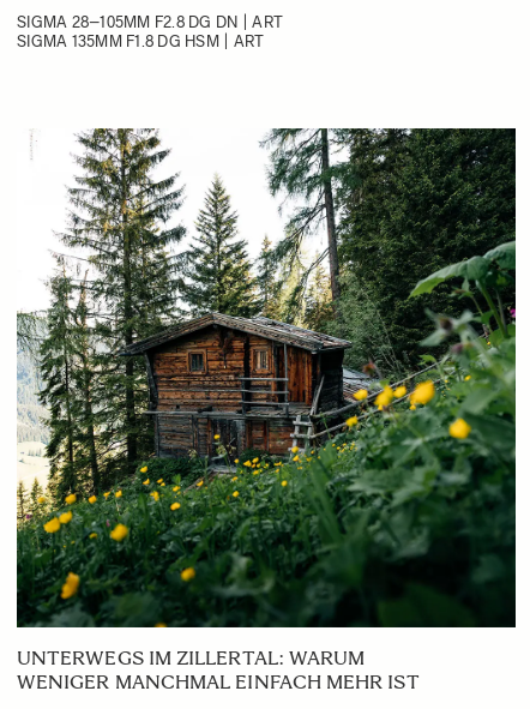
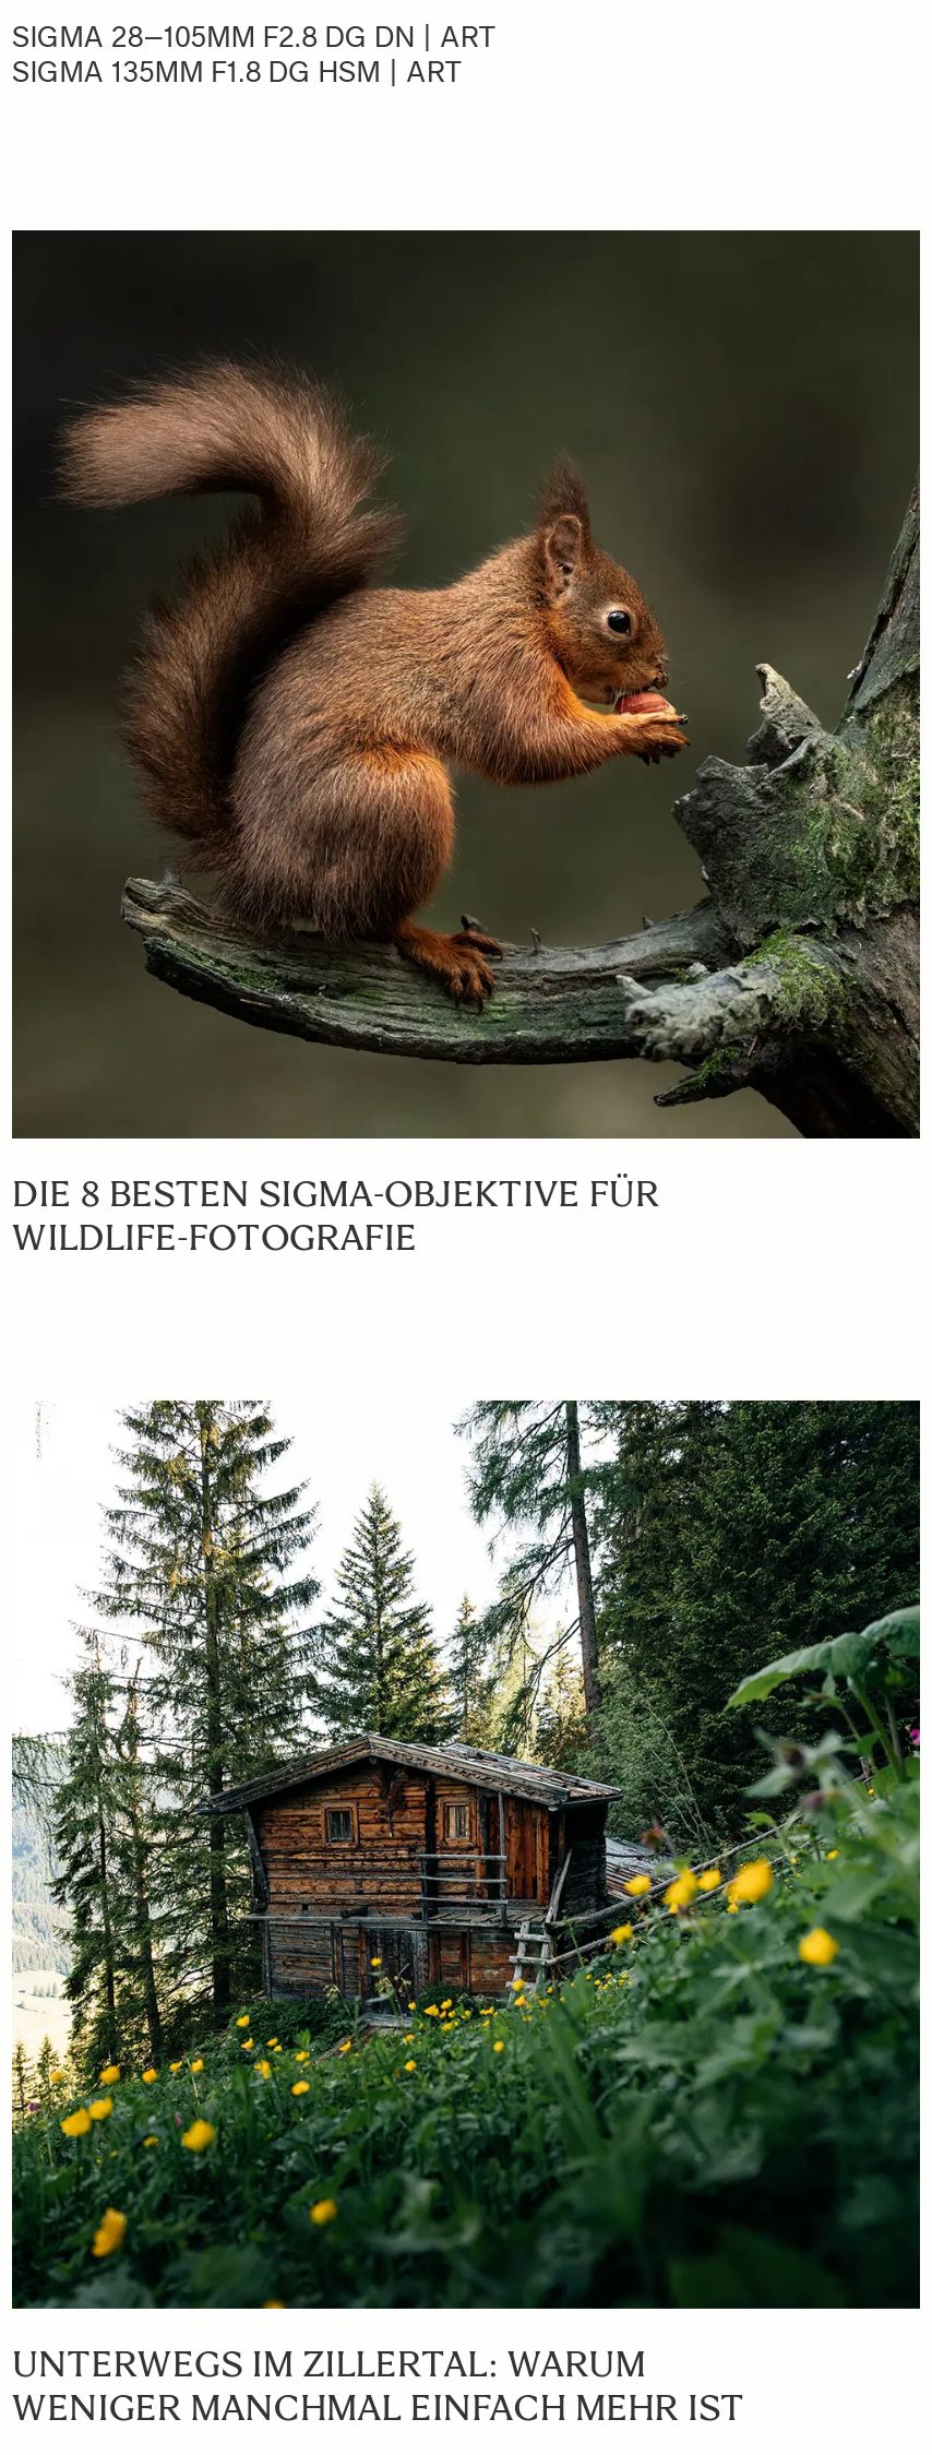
none -> [10,228,922,1259] [image] | DIE 8 BESTEN SIGMA-OBJEKTIVE FÜR | WILDLIFE-FOTOGRAFIE

